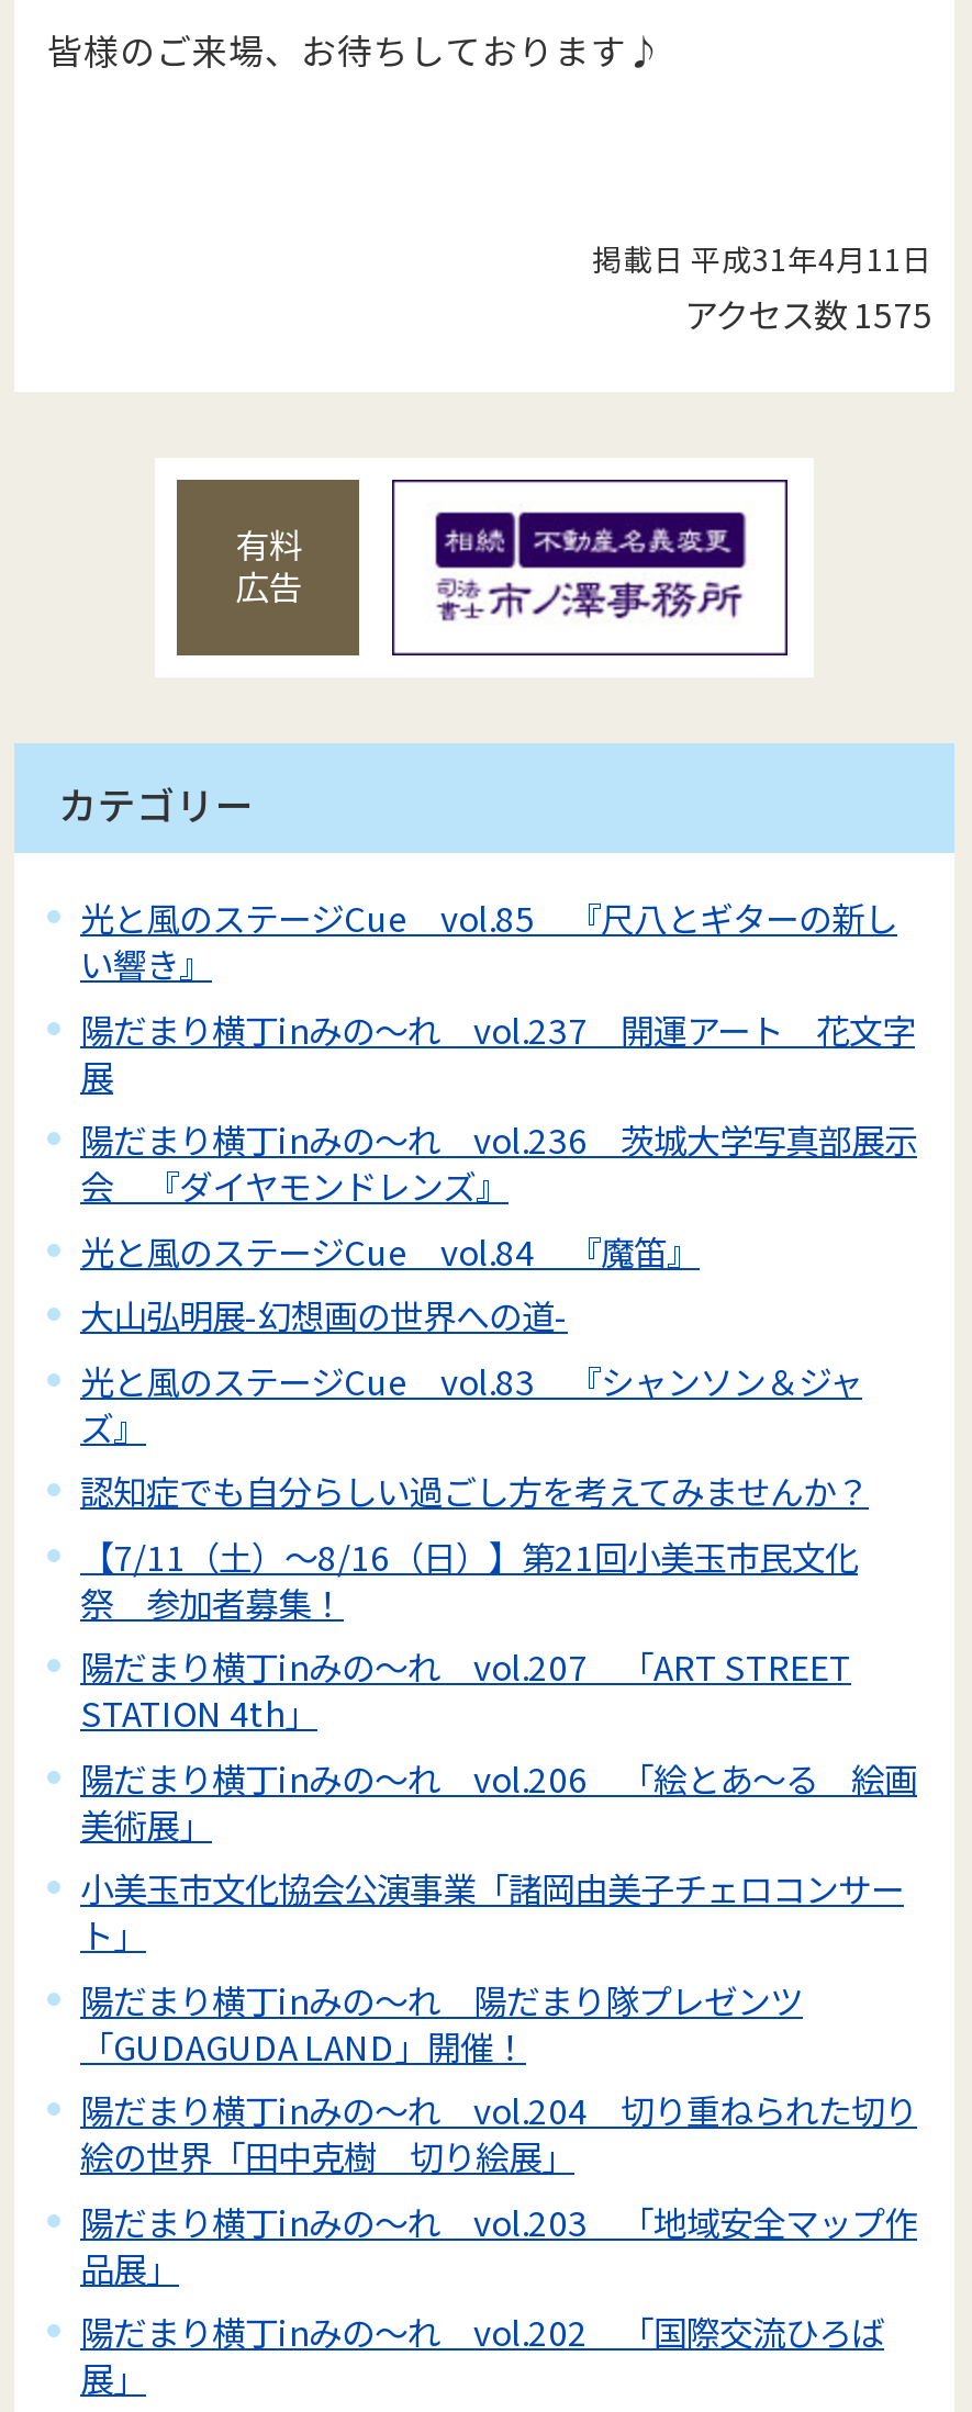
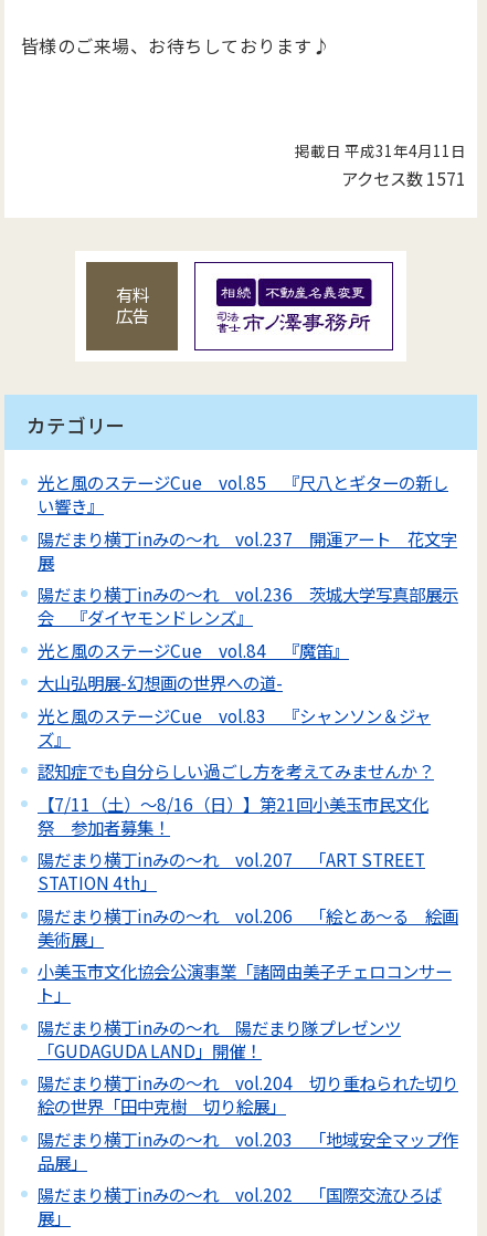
[684,290,932,338] アクセス数1575 -> [341,166,466,191] アクセス数1571

